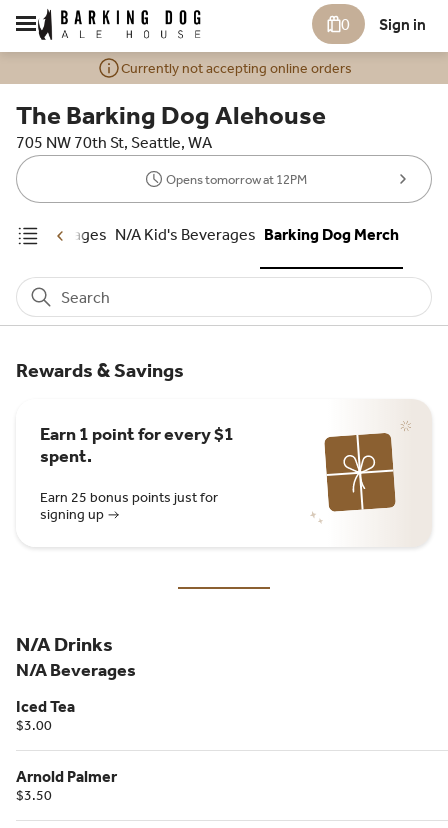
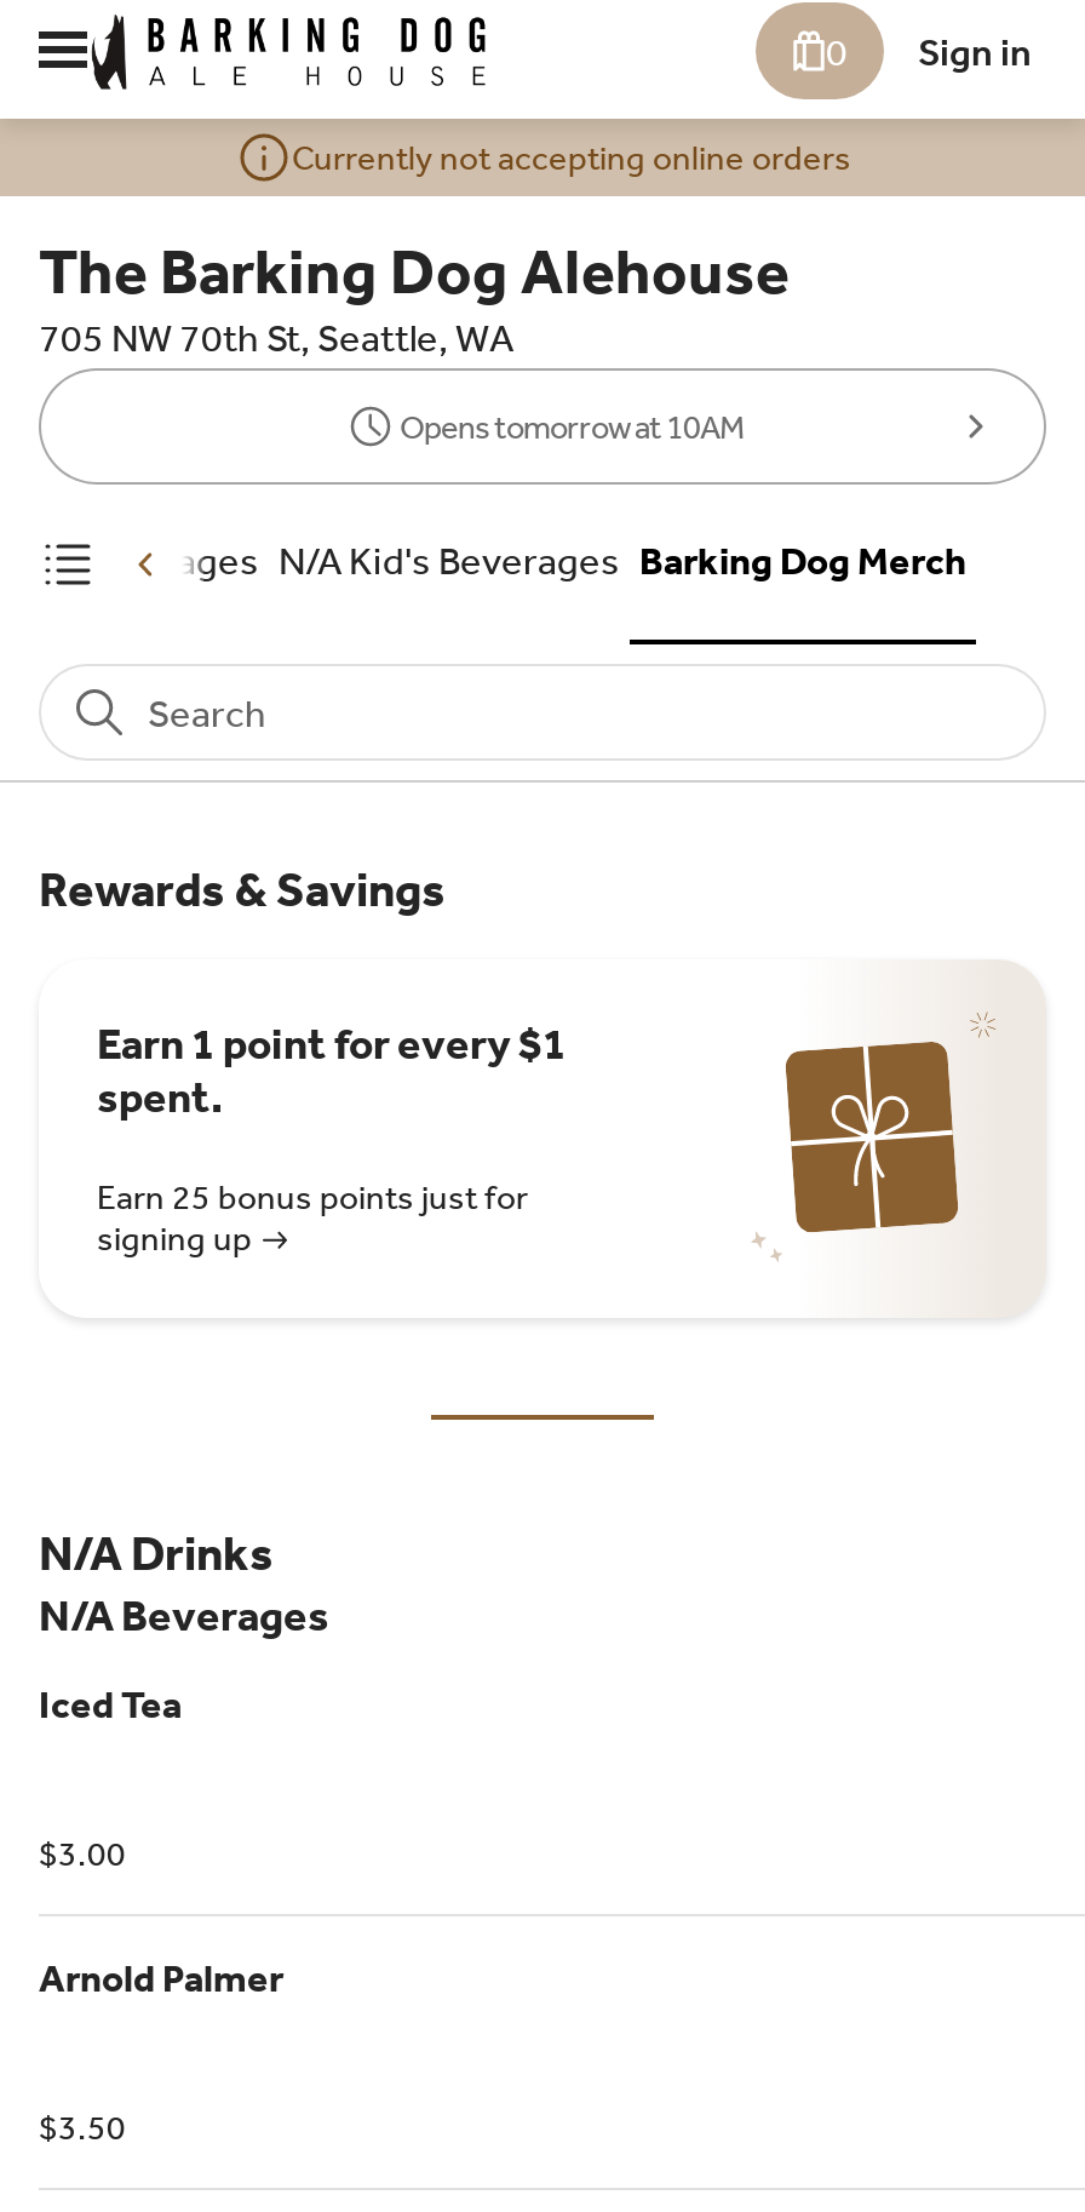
[165,171,306,186] Opens tomorrow at 12PM -> [400,408,744,445] Opens tomorrow at 10AM

